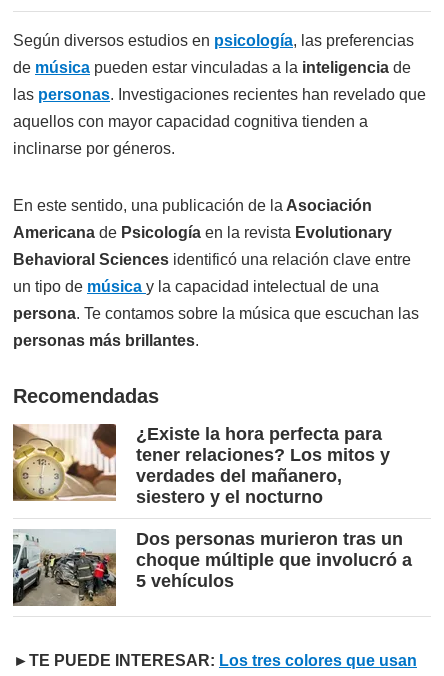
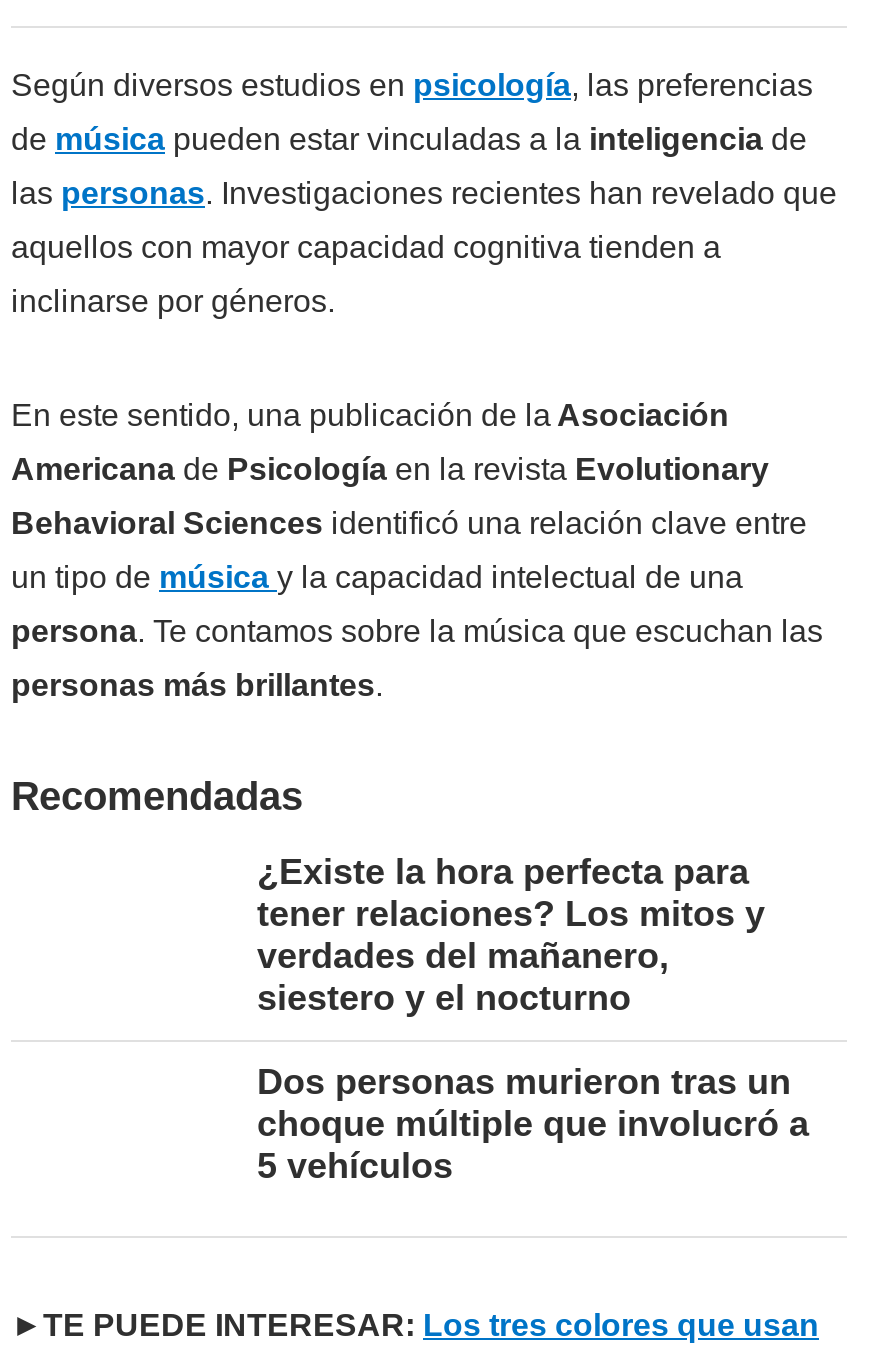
[12,423,117,502] [image] -> none
[12,529,117,607] [image] -> none

